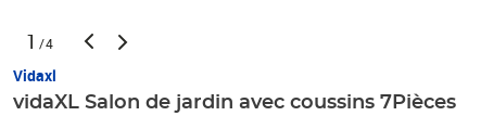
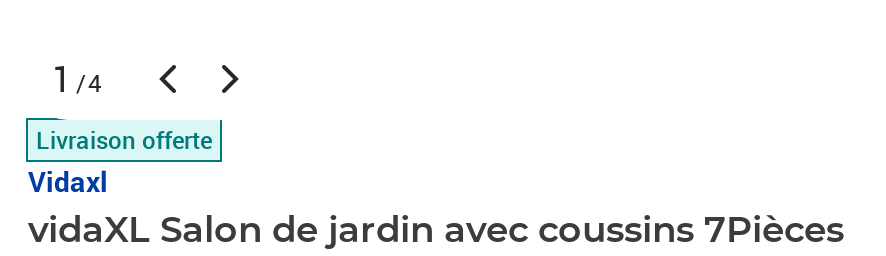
none -> [36,123,212,155] Livraison offerte

